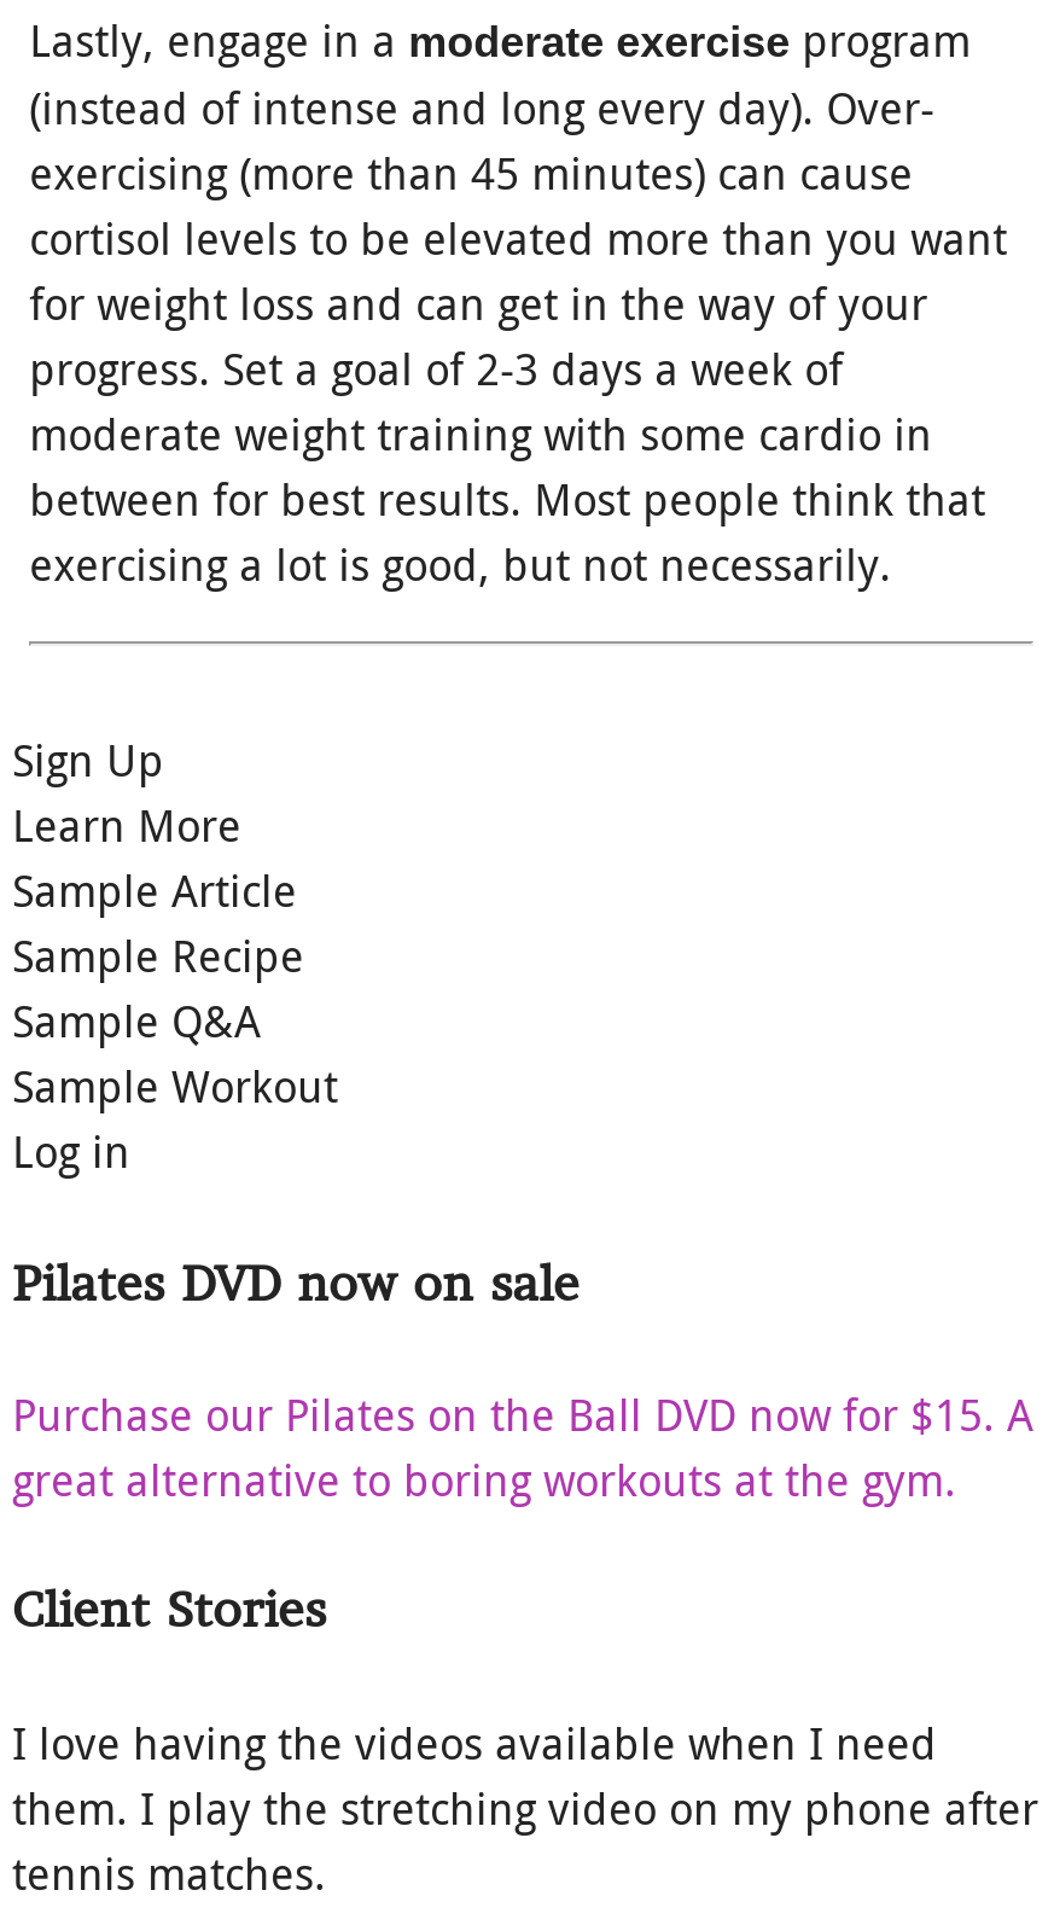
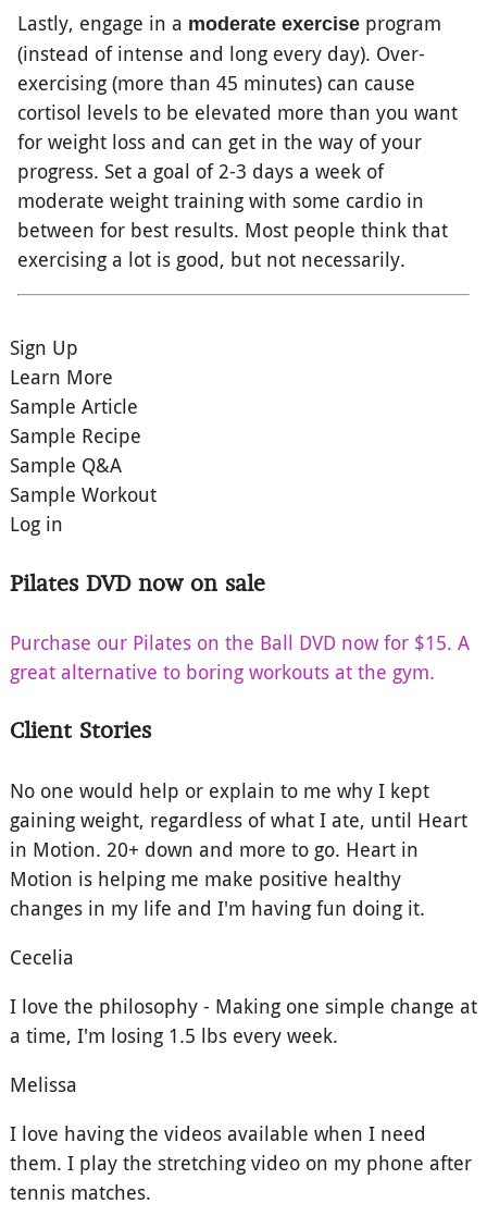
none -> [10,777,477,1097] No one would help or explain to me why I kept | gaining weight, regardless of what I ate, until Heart | in Motion. 20+ down and more to go. Heart in | Motion is helping me make positive healthy | changes in my life and I'm having fun doing it. | Cecelia | I love the philosophy - Making one simple change at | a time, I'm losing 1.5 lbs every week. | Melissa

